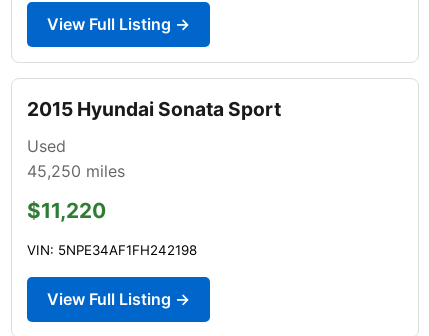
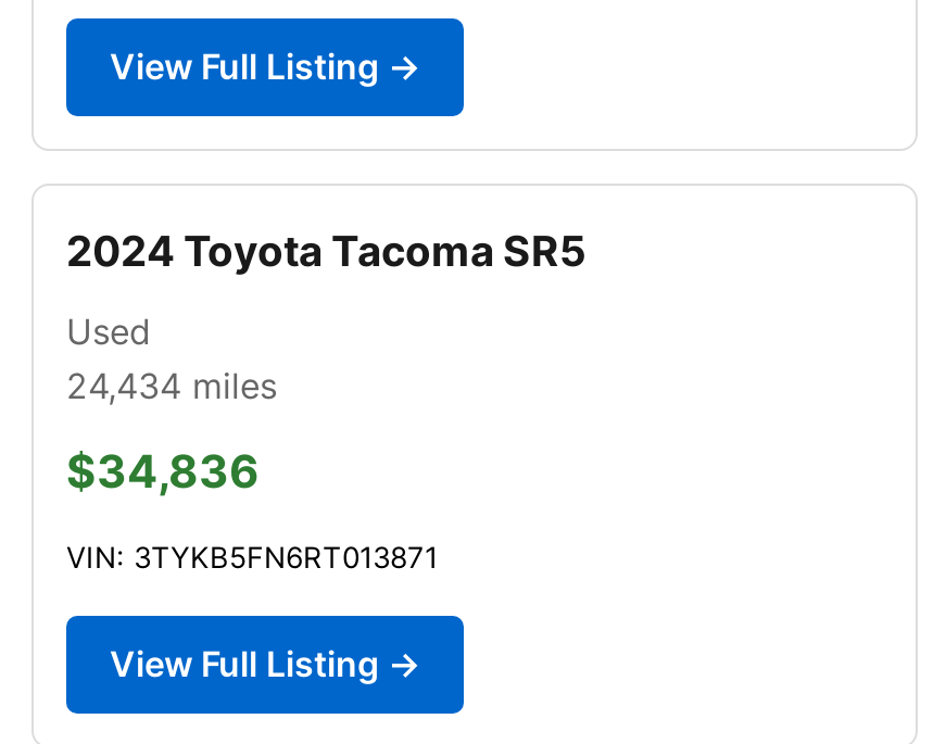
[27,97,281,121] 2015 Hyundai Sonata Sport -> [66,225,585,277] 2024 Toyota Tacoma SR5
[27,161,125,181] 45,250 miles -> [66,364,277,407] 24,434 miles
[27,198,106,223] $11,220 -> [66,444,260,498] $34,836
[27,242,197,258] VIN: 5NPE34AF1FH242198 -> [66,540,438,574] VIN: 3TYKB5FN6RT013871

